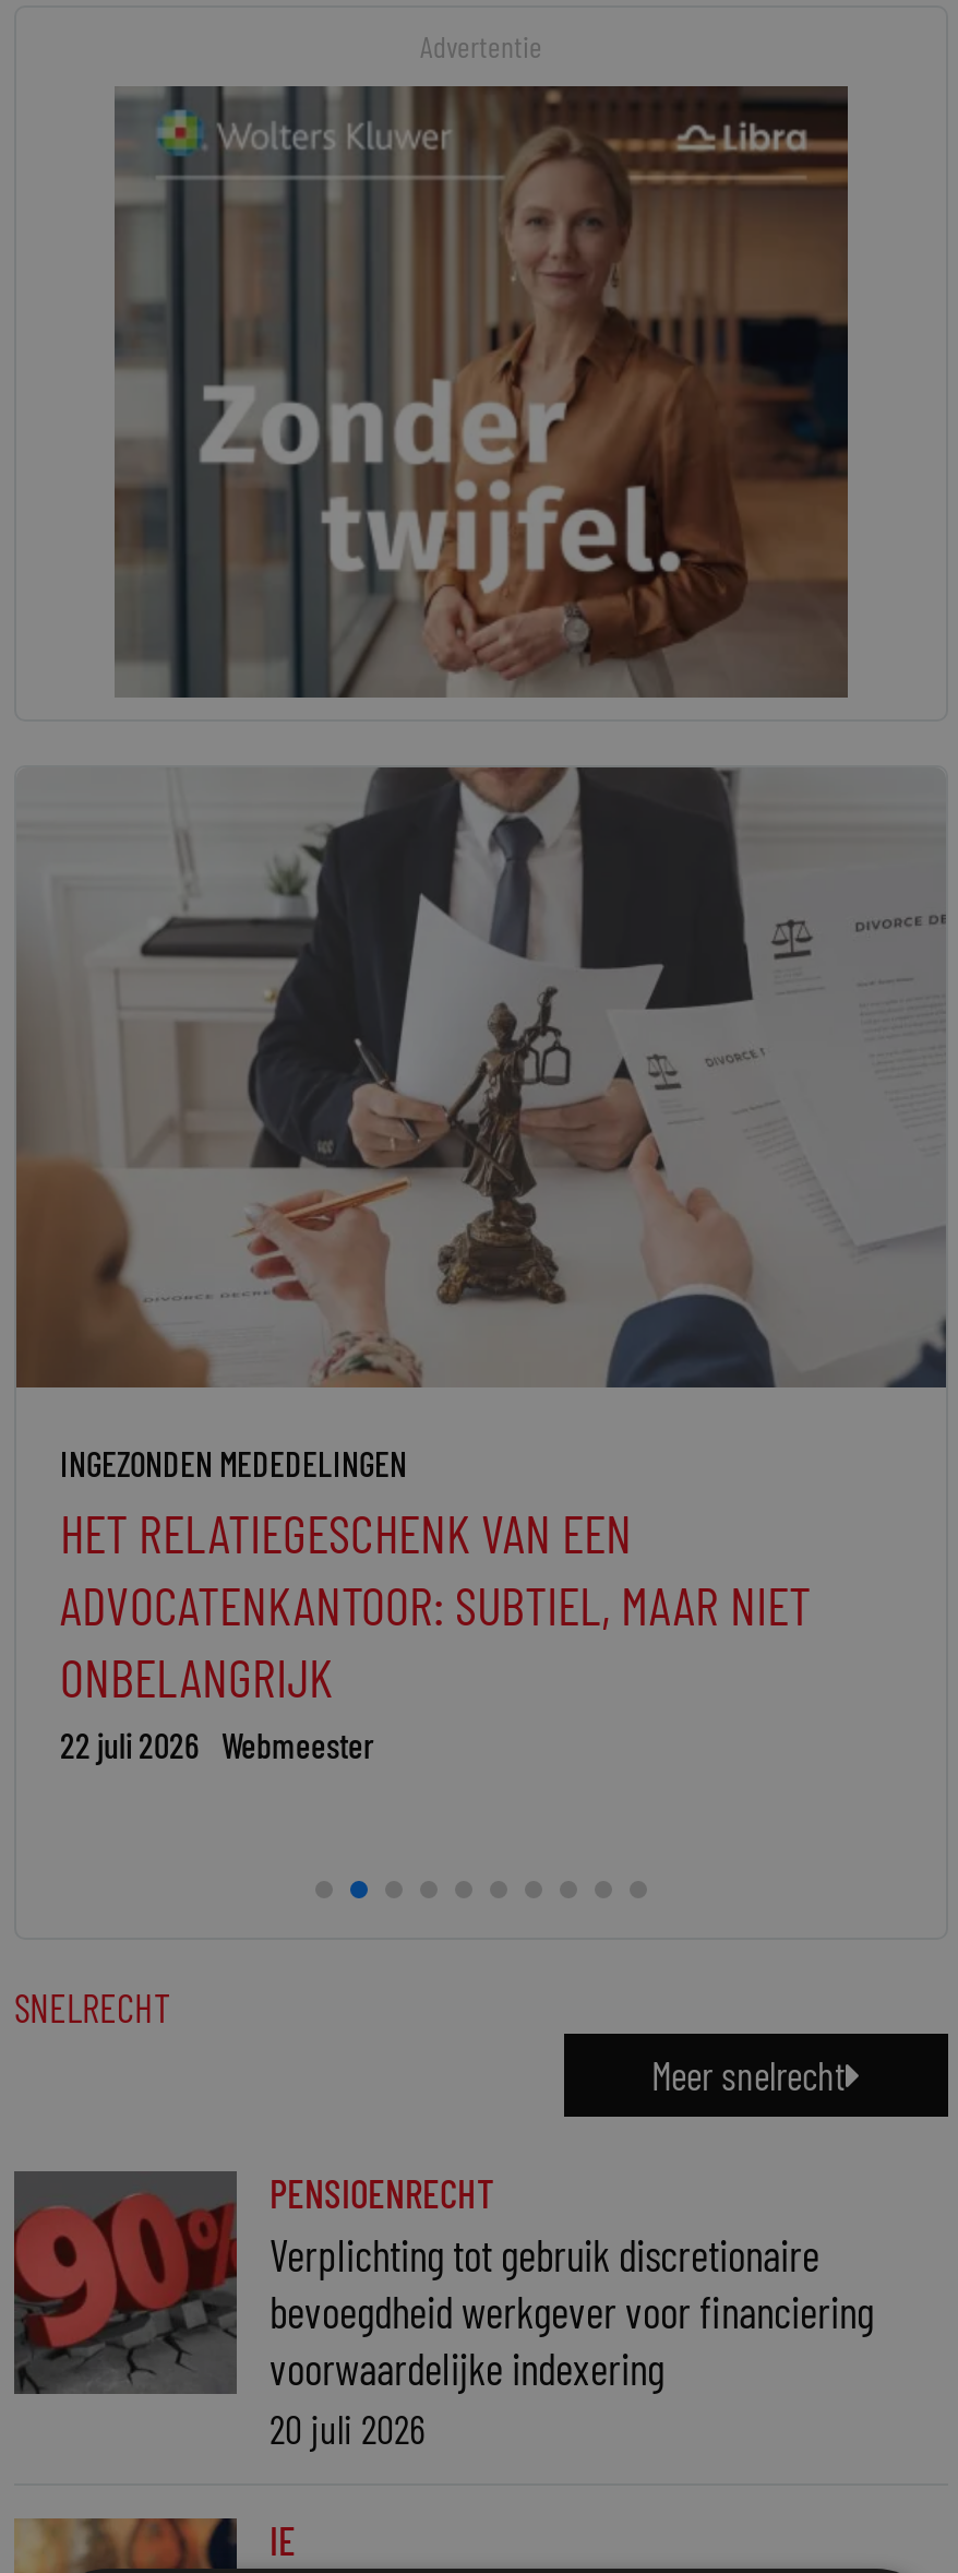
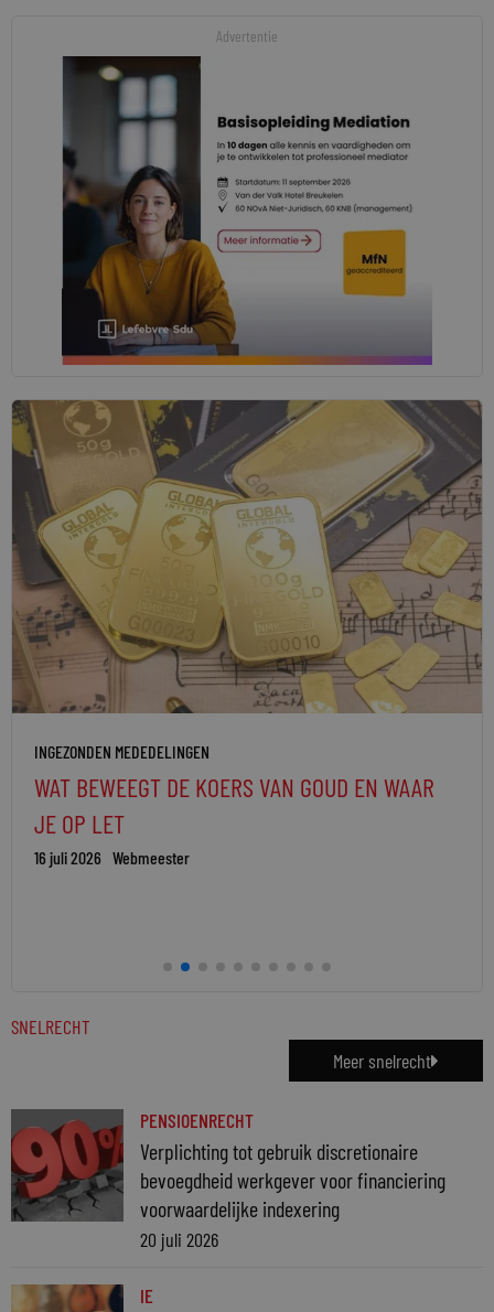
[112,84,850,700] [image] -> [61,55,433,366] [image]
[16,765,948,1390] [image] -> [11,399,482,714] [image]
[60,1501,811,1765] HET RELATIEGESCHENK VAN EEN | ADVOCATENKANTOOR: SUBTIEL, MAAR NIET | ONBELANGRIJK | 22 juli 2026 Webmeester -> [34,771,434,868] WAT BEWEEGT DE KOERS VAN GOUD EN WAAR | JE OP LET | 16 juli 2026 Webmeester

